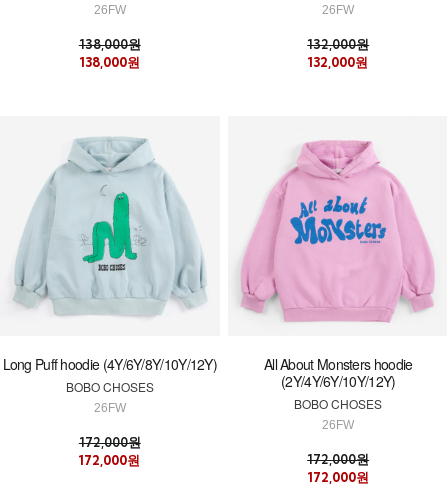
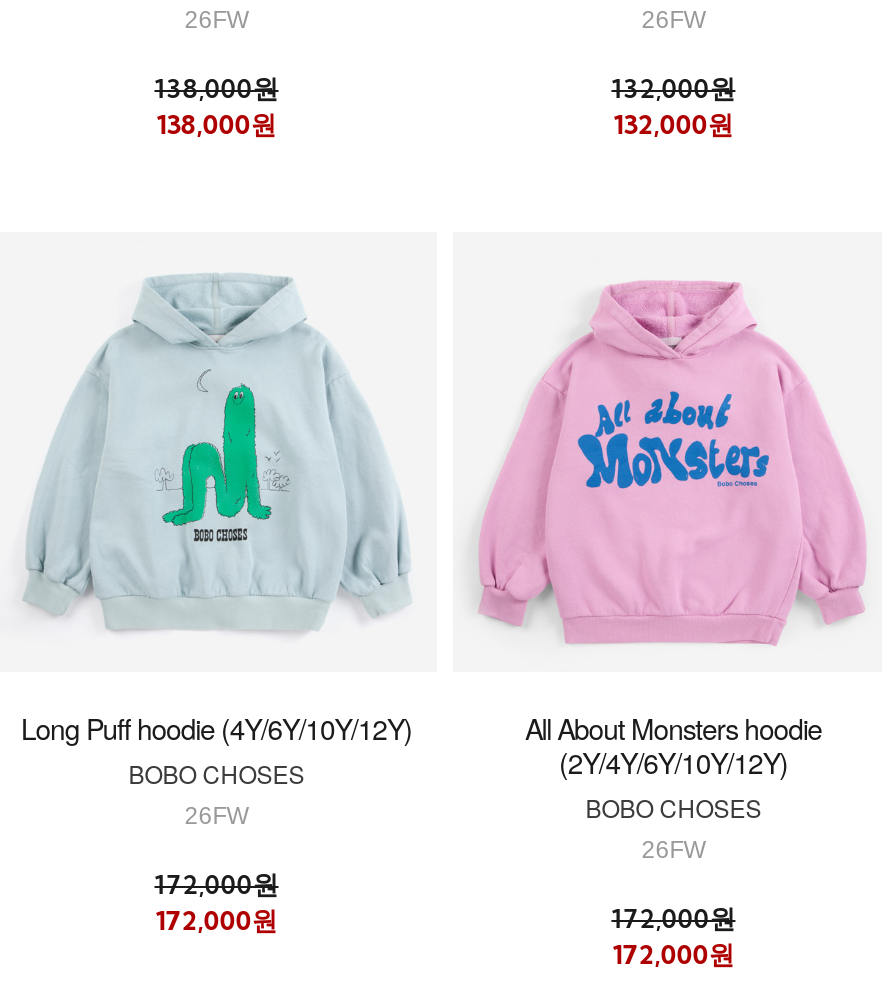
[2,354,217,374] Long Puff hoodie (4Y/6Y/8Y/10Y/12Y) -> [21,707,412,747] Long Puff hoodie (4Y/6Y/10Y/12Y)

